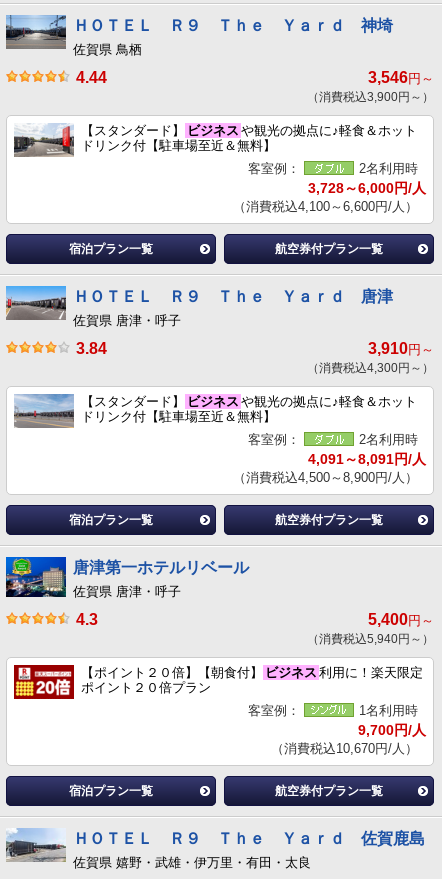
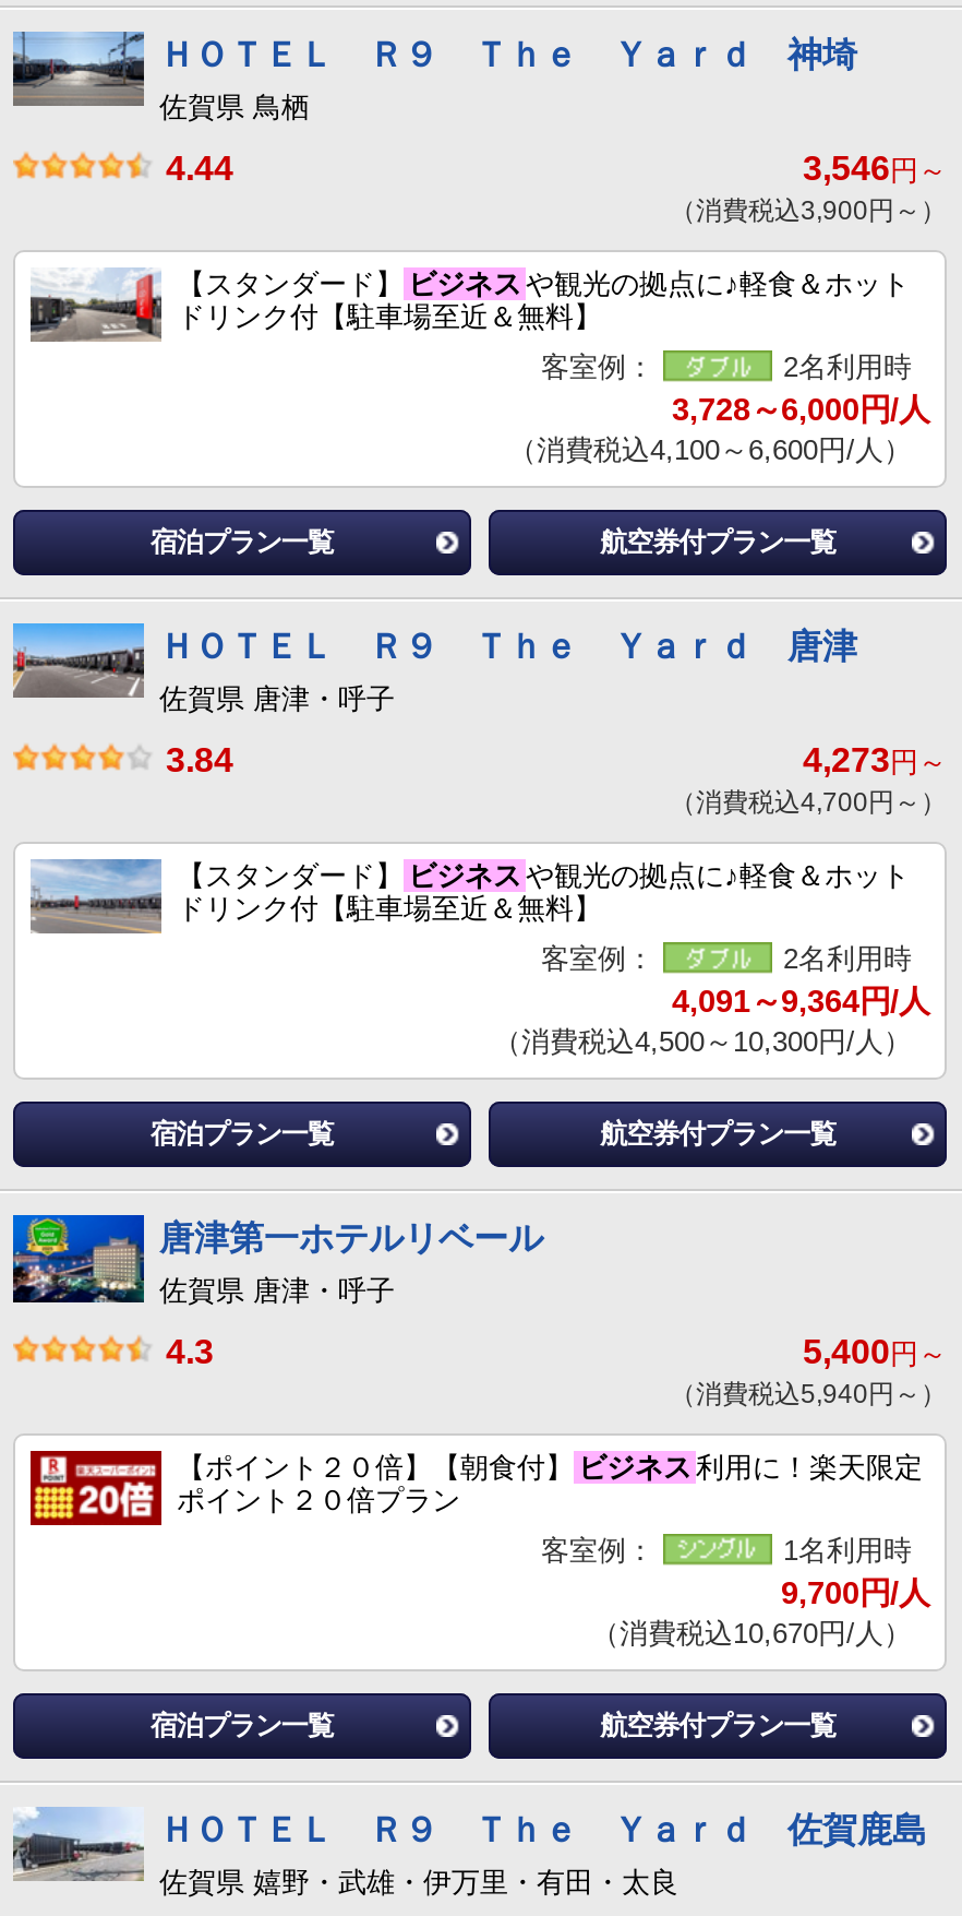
[368,340,434,357] 3,910円～ -> [803,741,947,778] 4,273円～
[307,361,434,375] （消費税込4,300円～） -> [670,787,947,818] （消費税込4,700円～）
[308,451,426,467] 4,091～8,091円/人 -> [672,984,929,1019] 4,091～9,364円/人
[233,470,418,485] （消費税込4,500～8,900円/人） -> [493,1025,912,1058] （消費税込4,500～10,300円/人）

